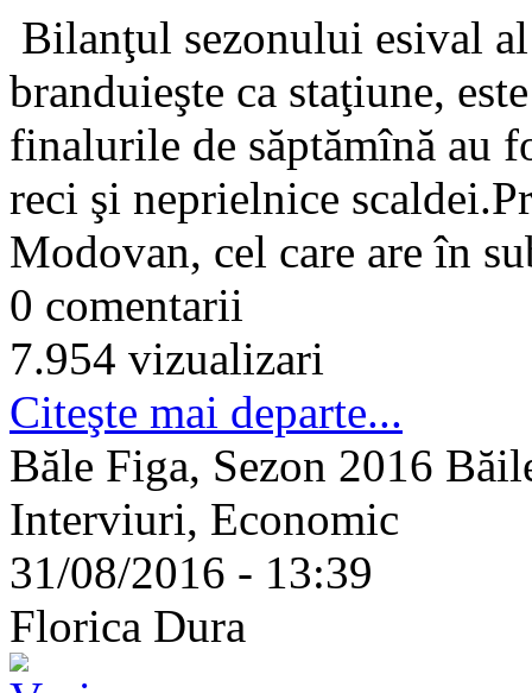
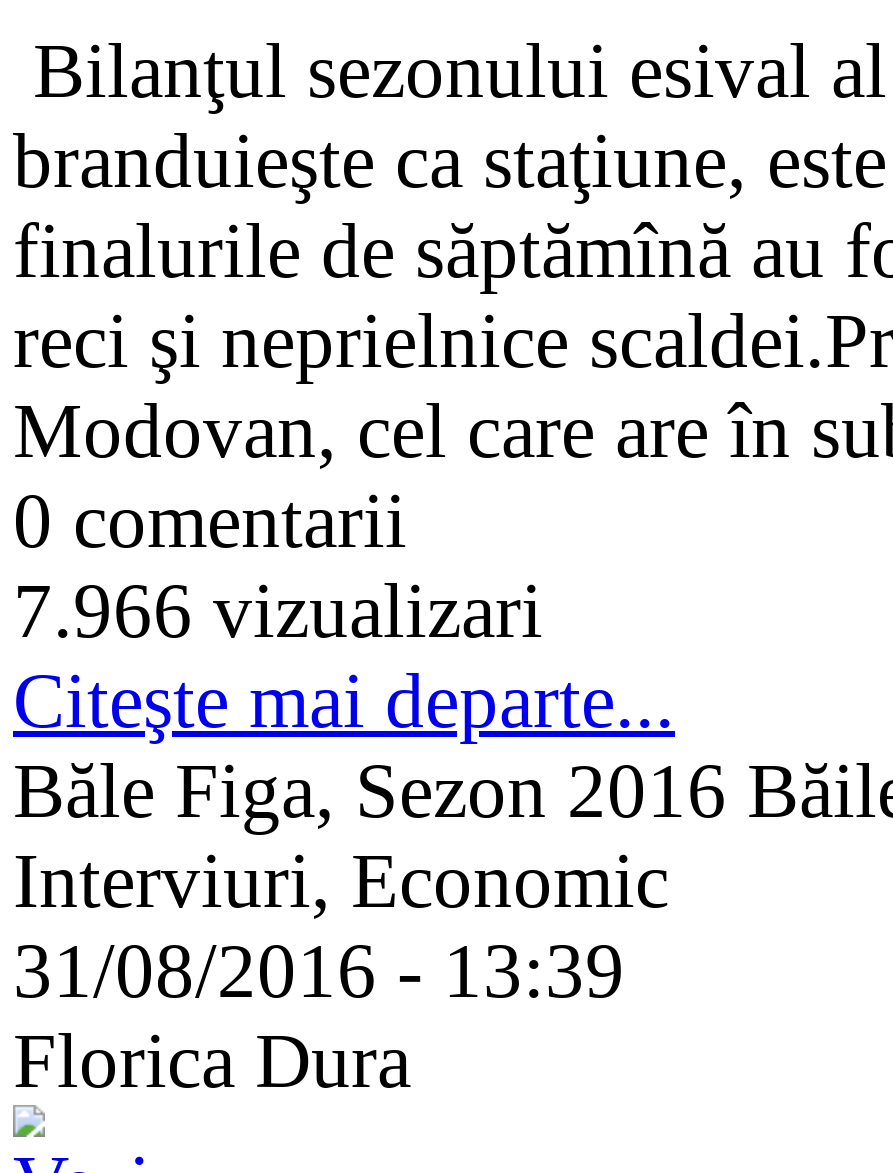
[9,333,324,384] 7.954 vizualizari -> [13,567,543,653] 7.966 vizualizari

